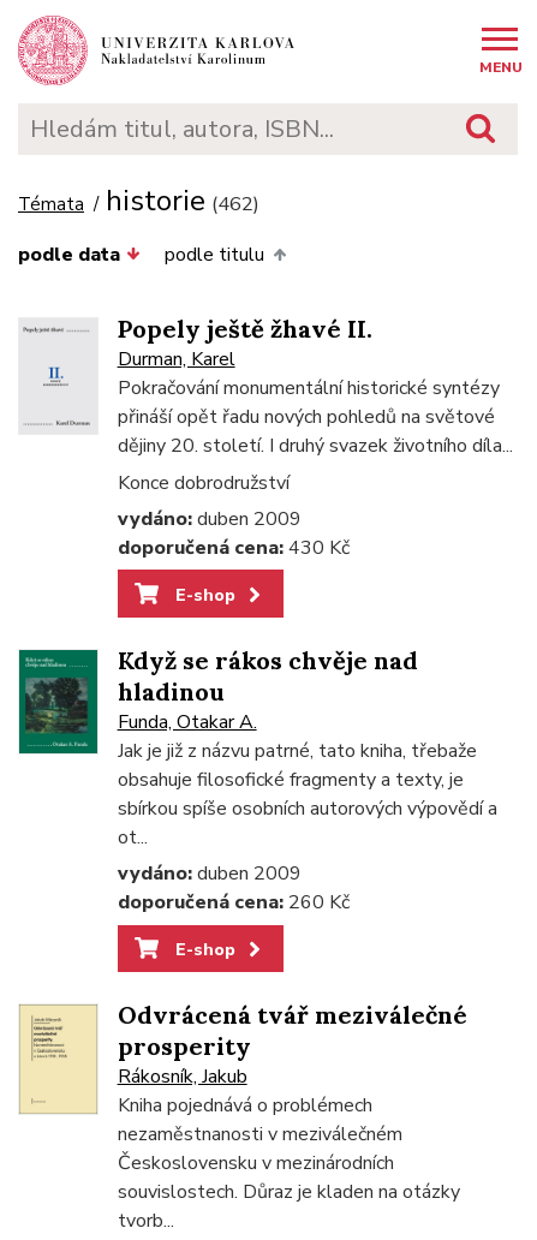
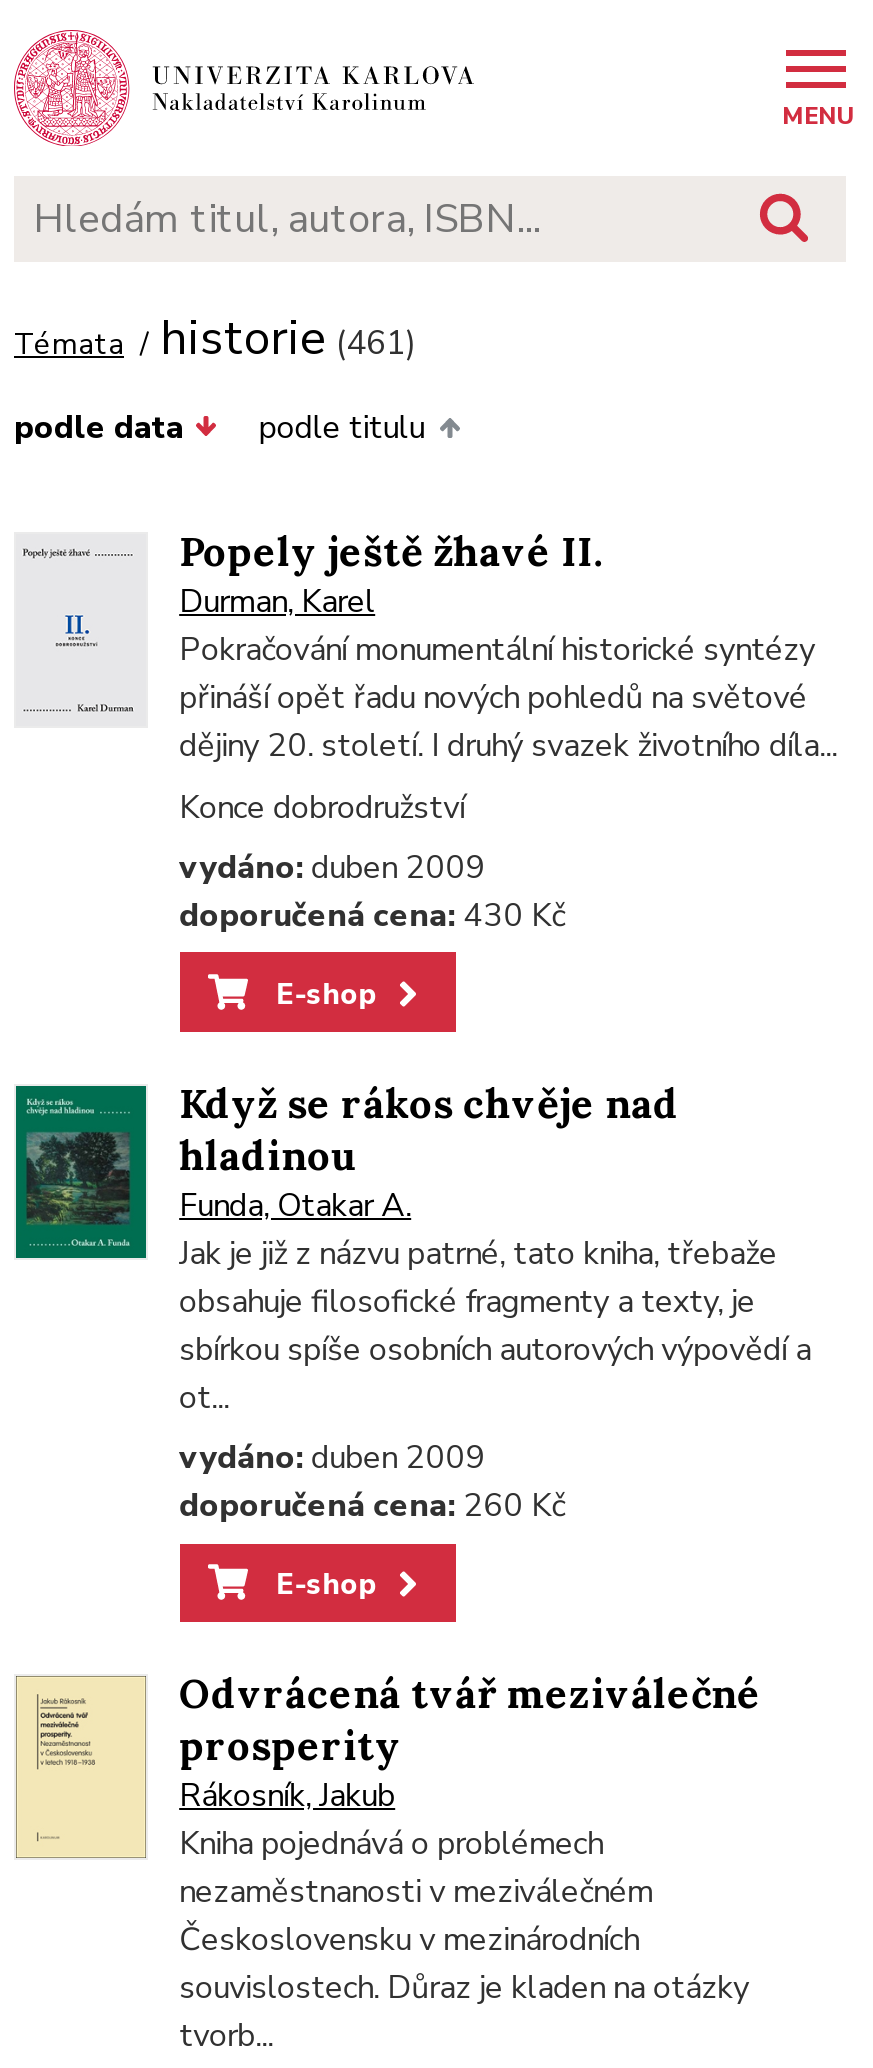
[18,181,259,220] Témata historie (462) -> [14,305,416,369] Témata historie (461)

